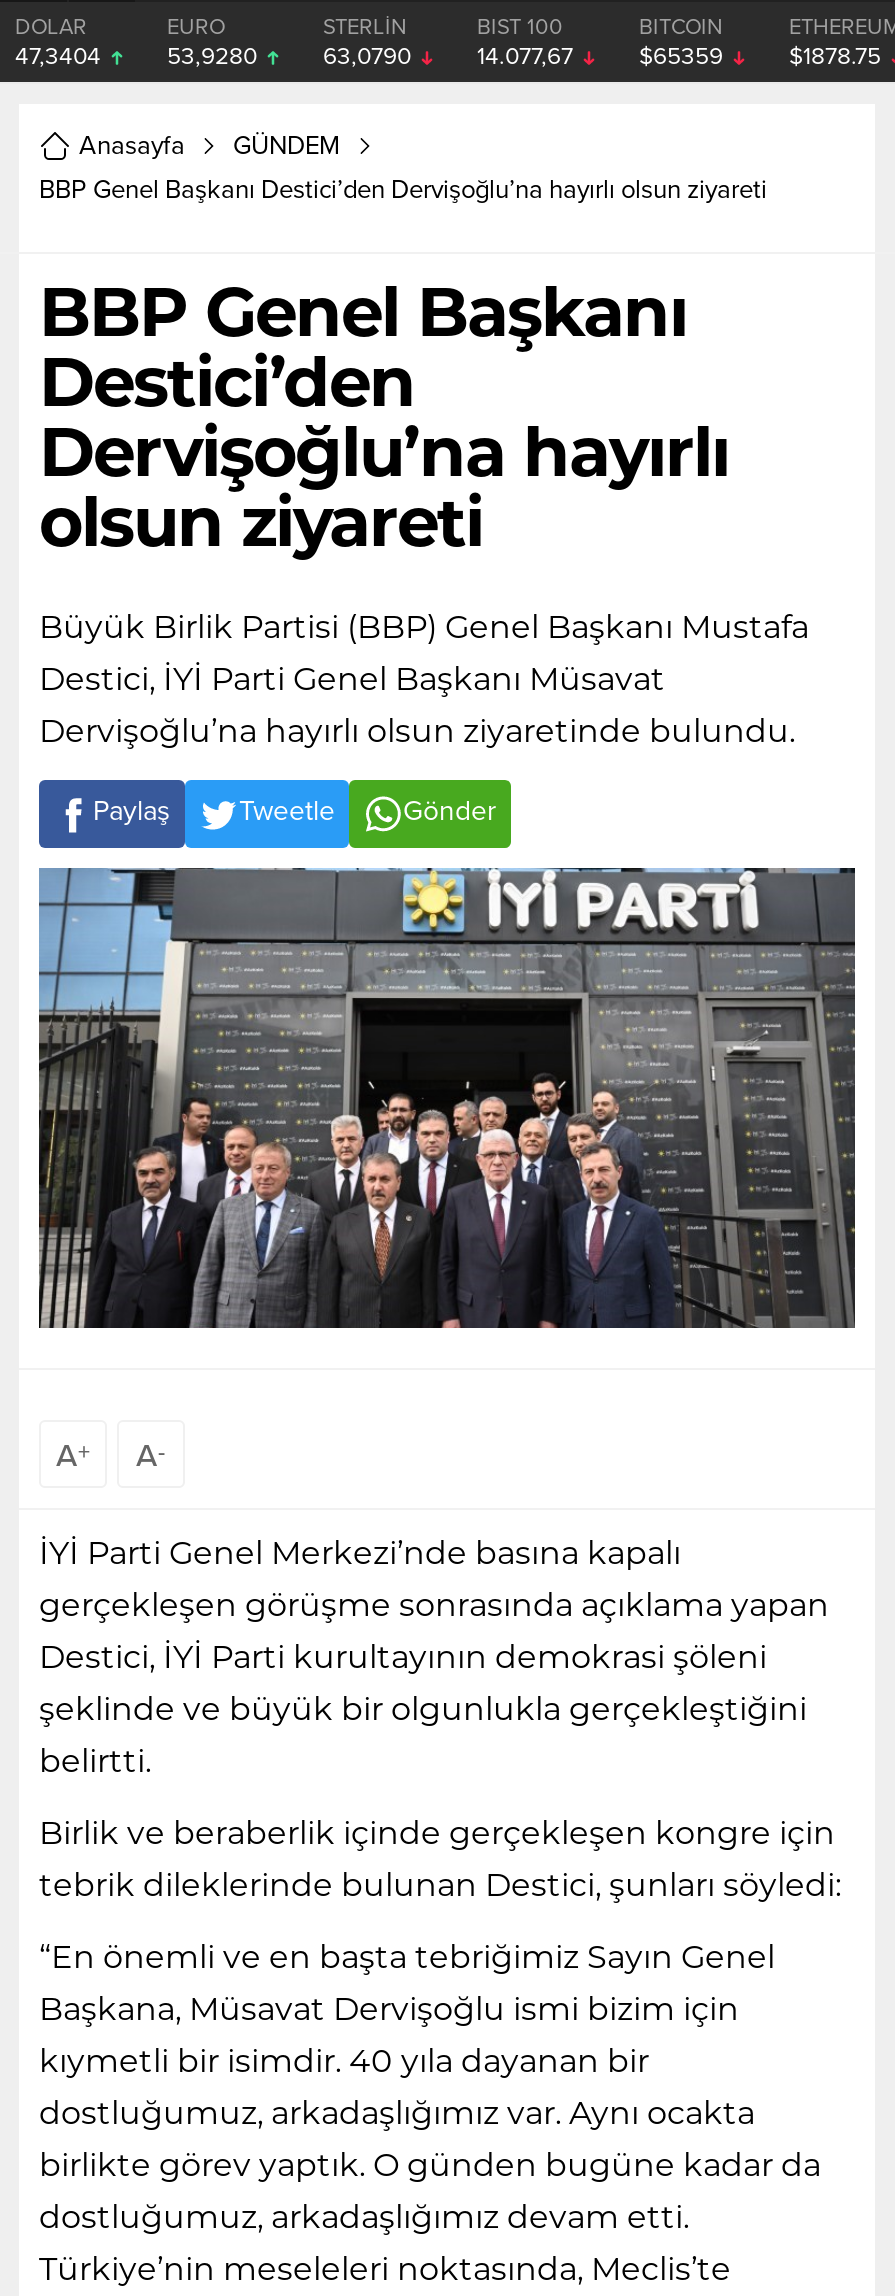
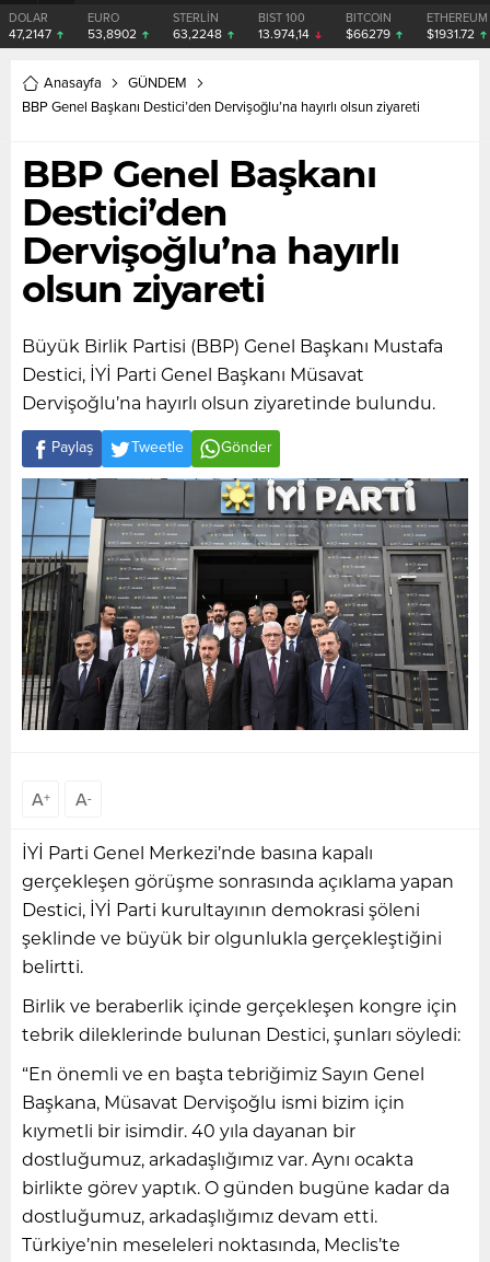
[15,42,107,70] 47,3404 -> [9,26,55,42] 47,2147
[167,42,263,70] 53,9280 -> [87,26,140,42] 53,8902
[323,42,417,70] 63,0790 -> [173,26,225,42] 63,2248
[477,42,579,70] 14.077,67 -> [258,26,313,42] 13.974,14
[639,42,729,70] $65359 -> [346,26,394,42] $66279
[789,42,887,70] $1878.75 -> [427,26,478,42] $1931.72

